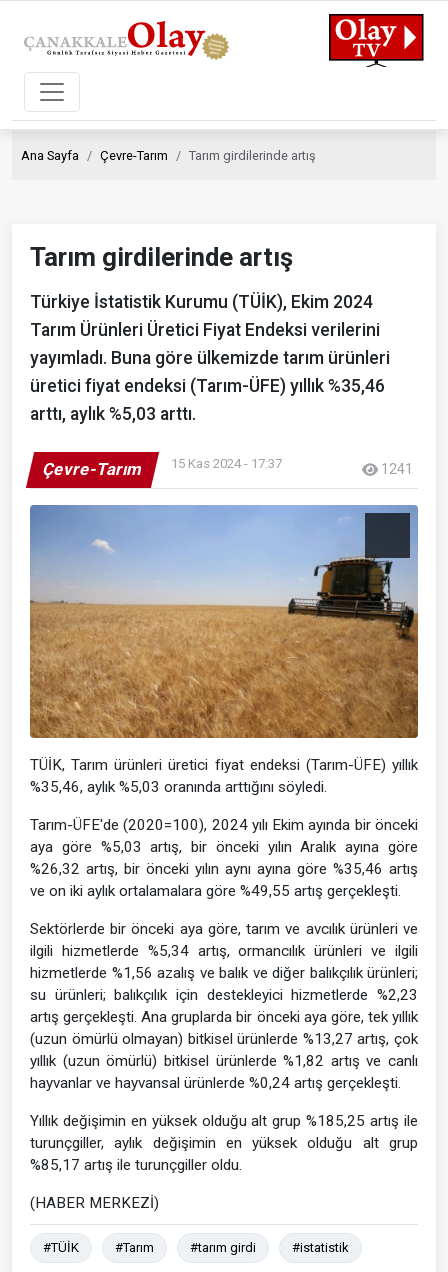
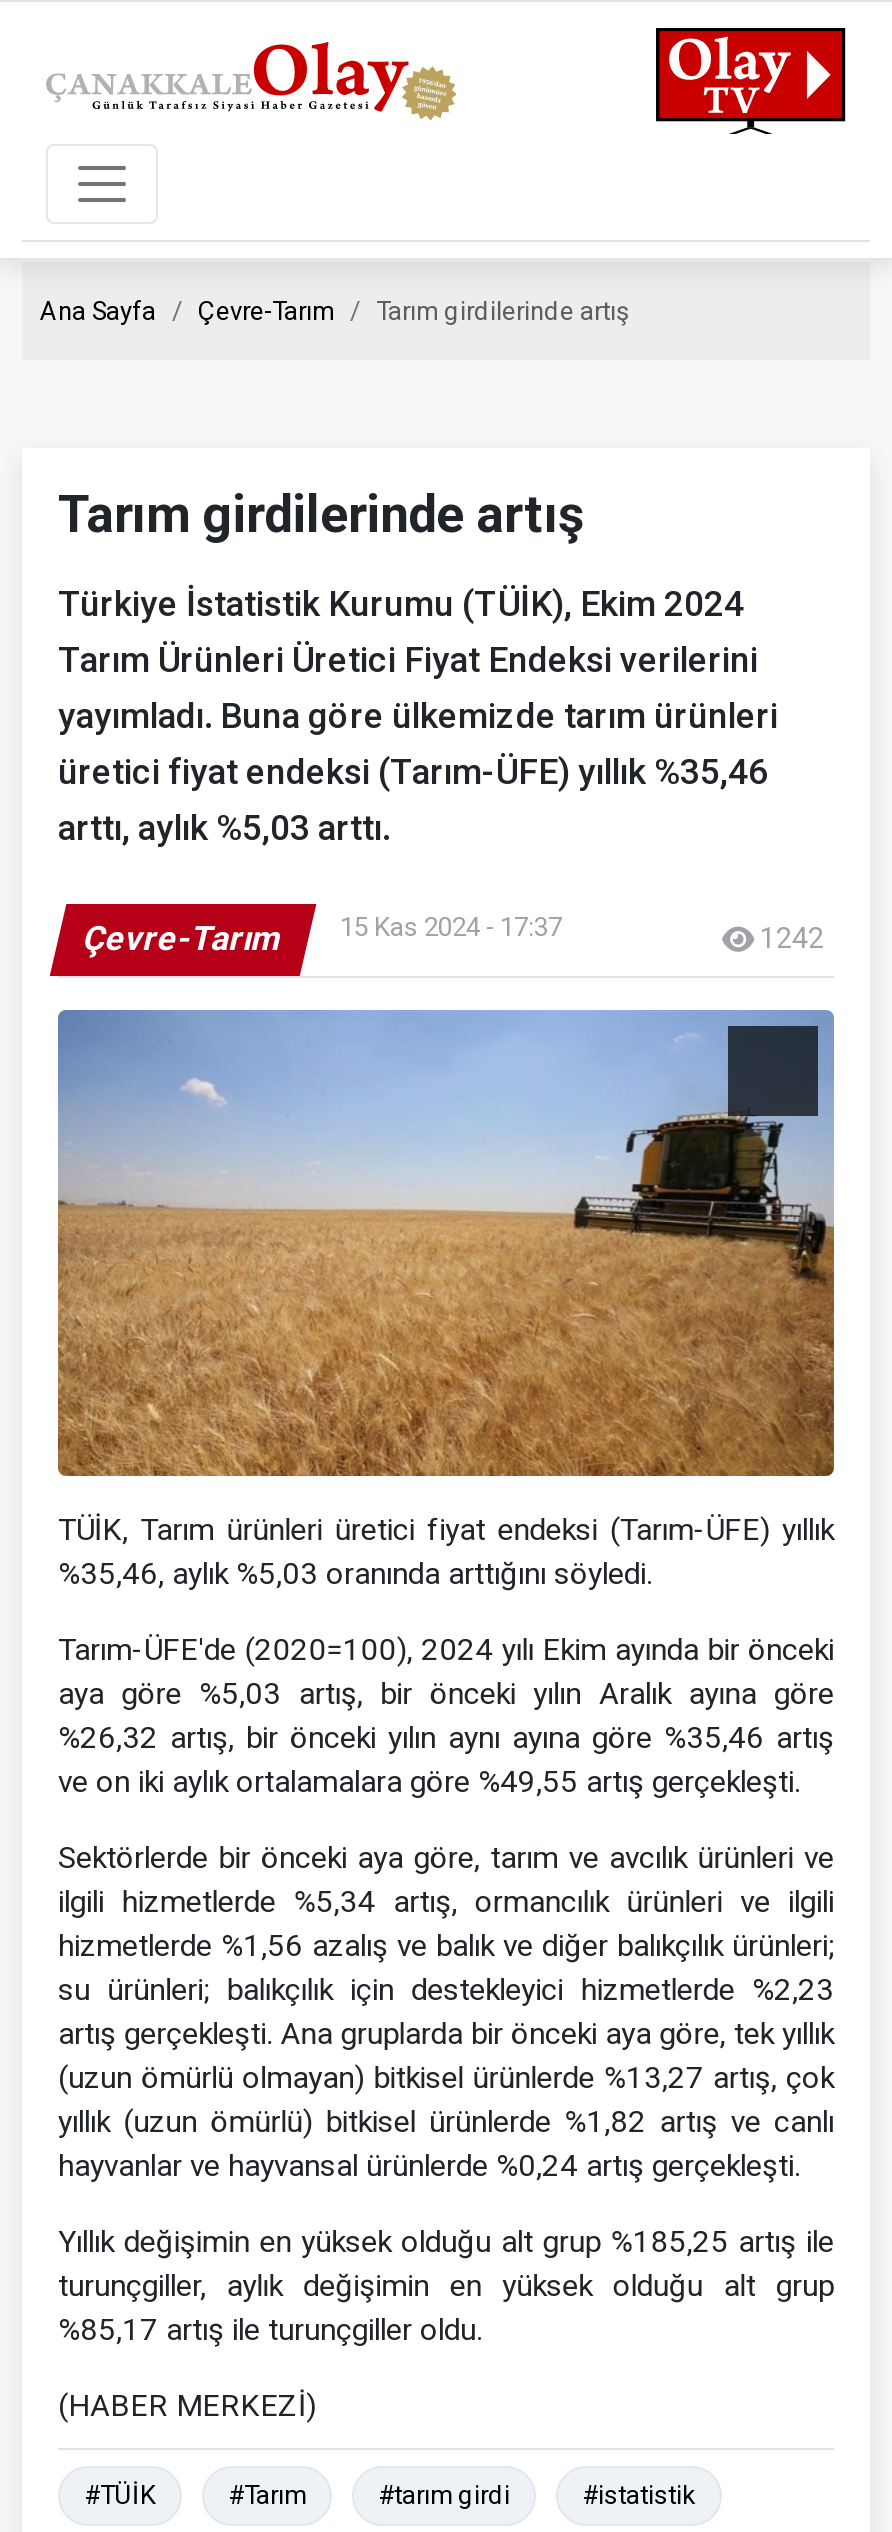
[381,461,413,478] 1241 -> [760,922,824,956] 1242

